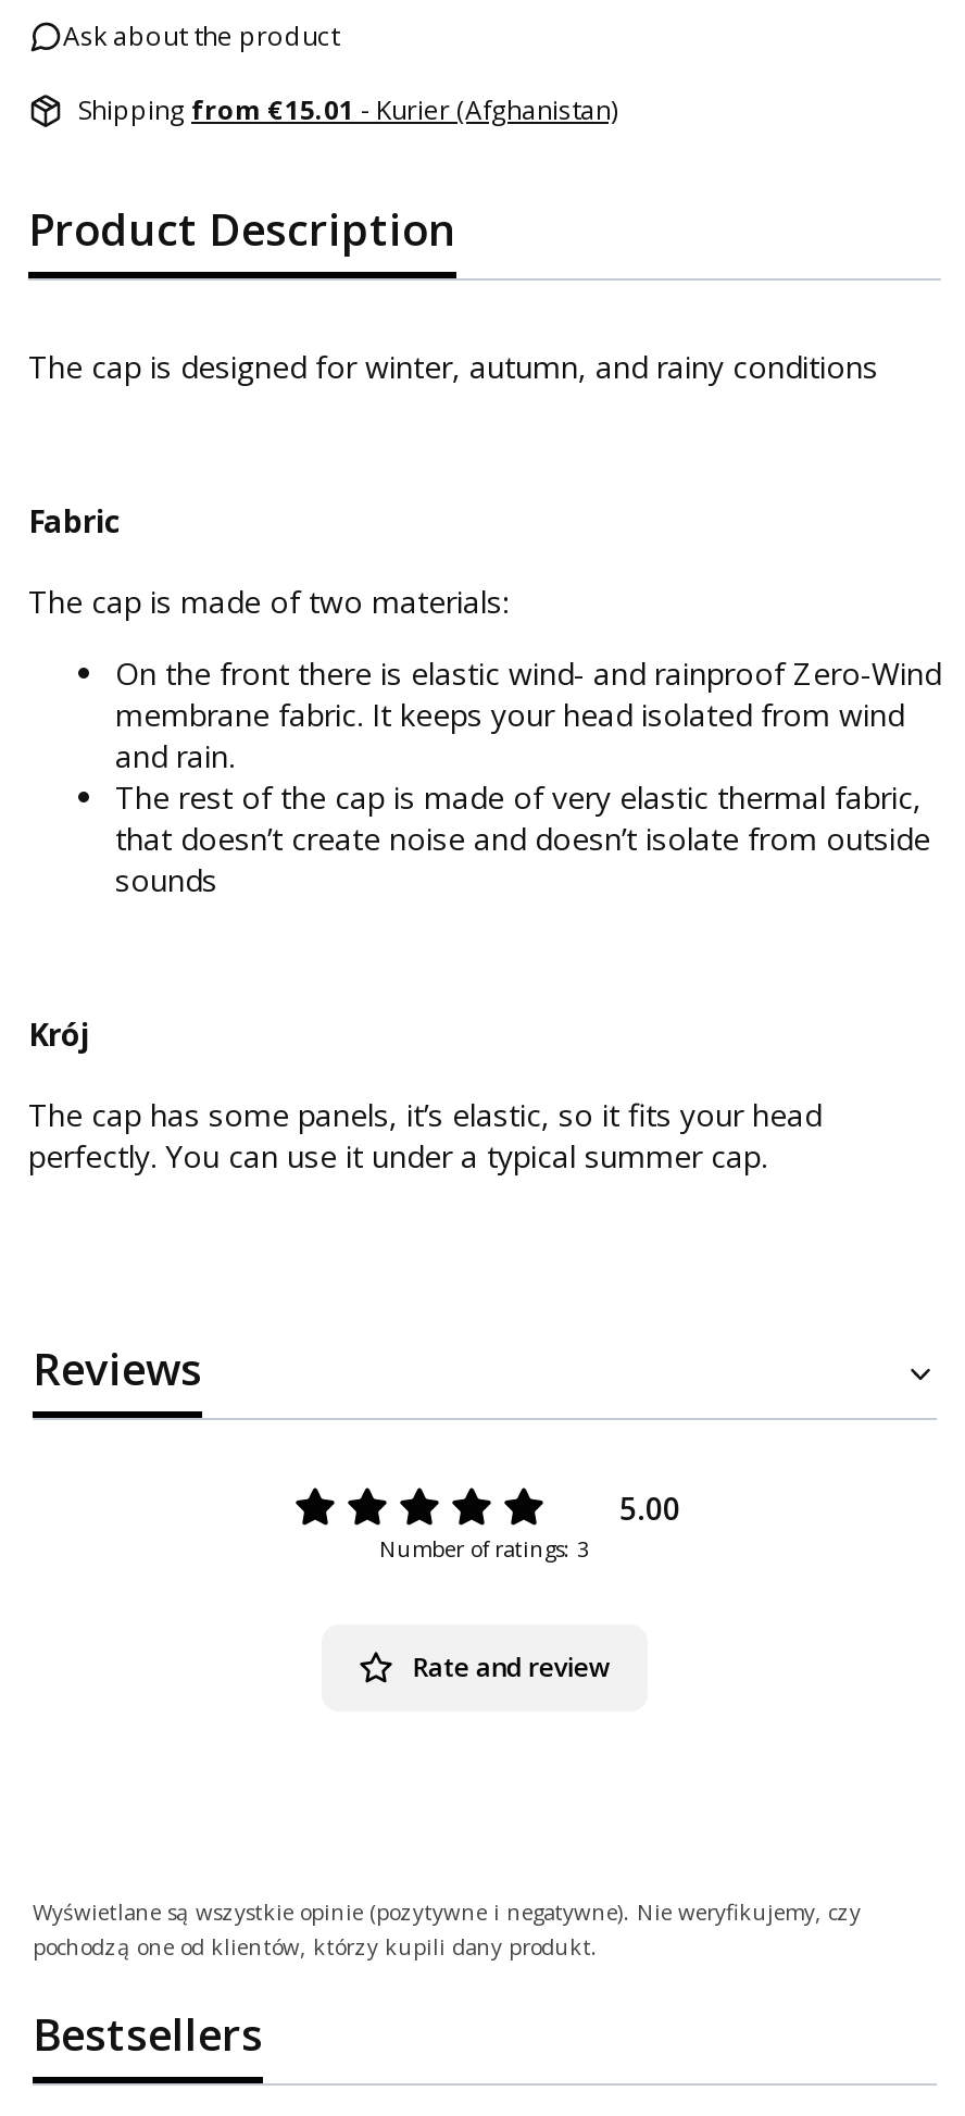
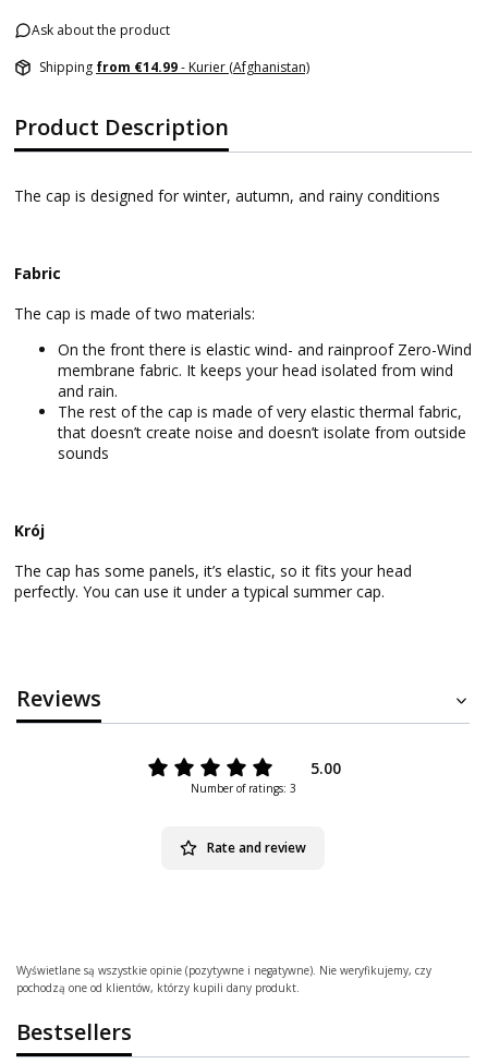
[78,91,617,128] Shipping from €15.01 - Kurier (Afghanistan) -> [39,58,309,76] Shipping from €14.99 - Kurier (Afghanistan)

